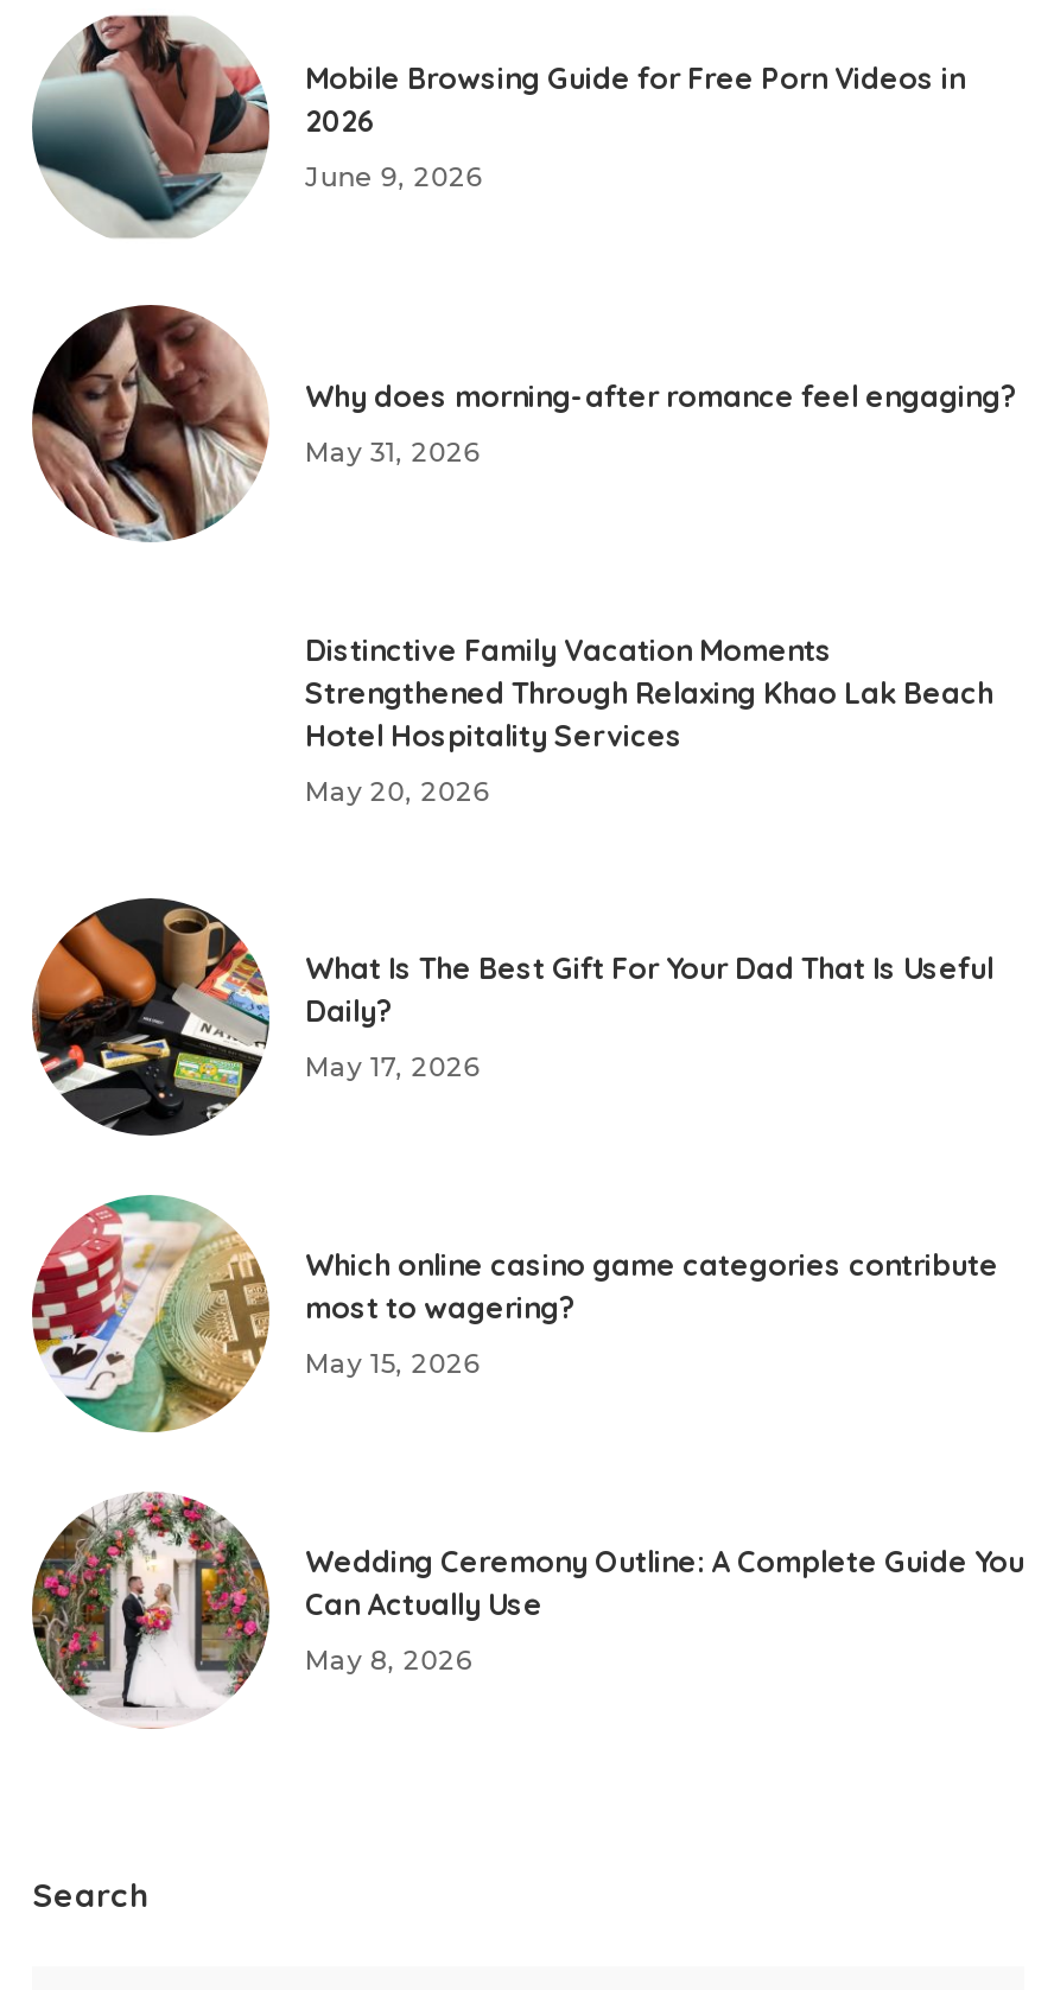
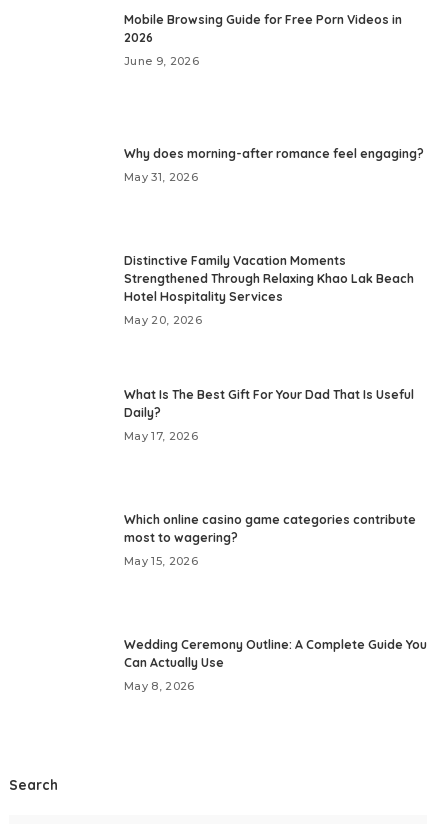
[30,13,272,239] [image] -> none
[30,303,269,545] [image] -> none
[30,896,272,1138] [image] -> none
[30,1193,272,1435] [image] -> none
[30,1492,272,1729] [image] -> none

